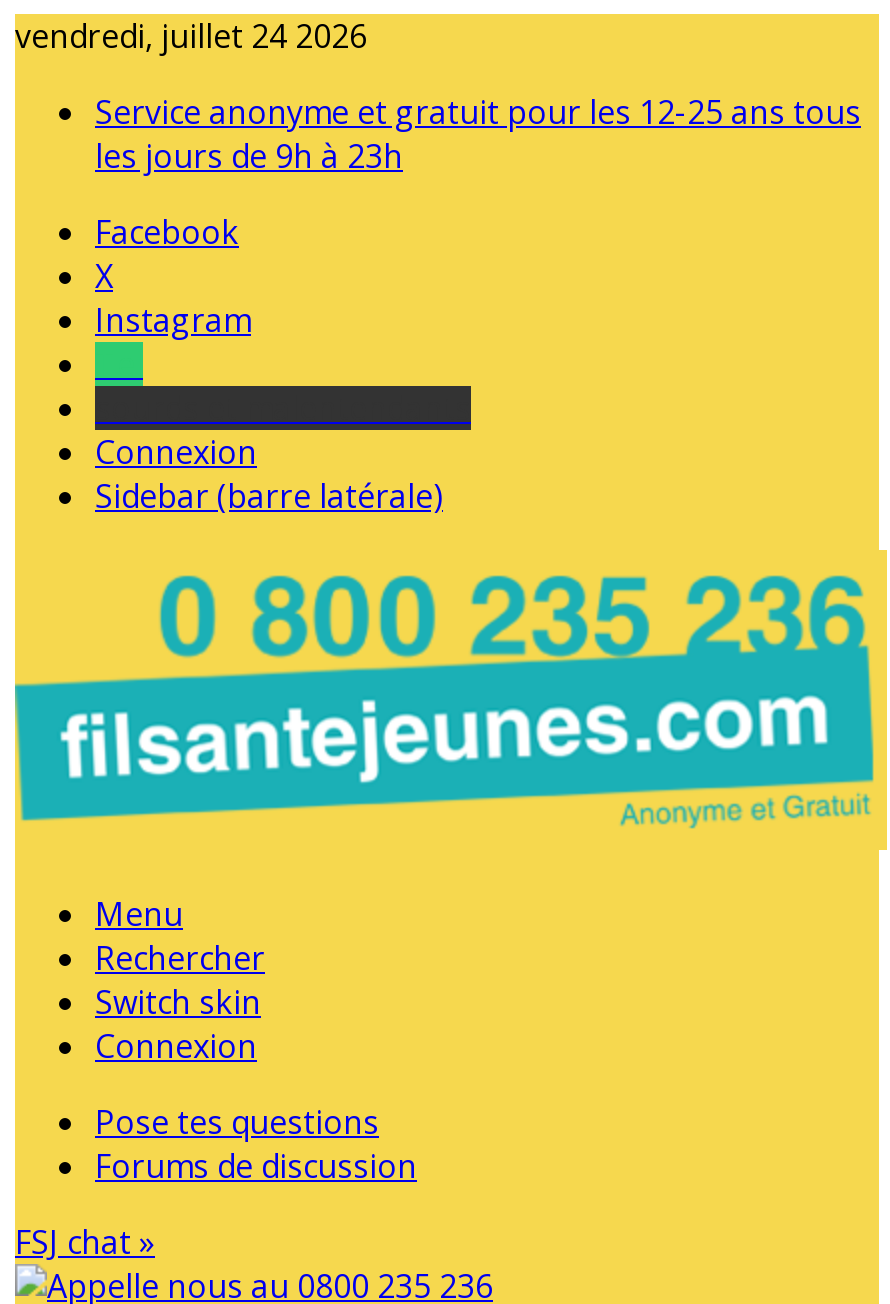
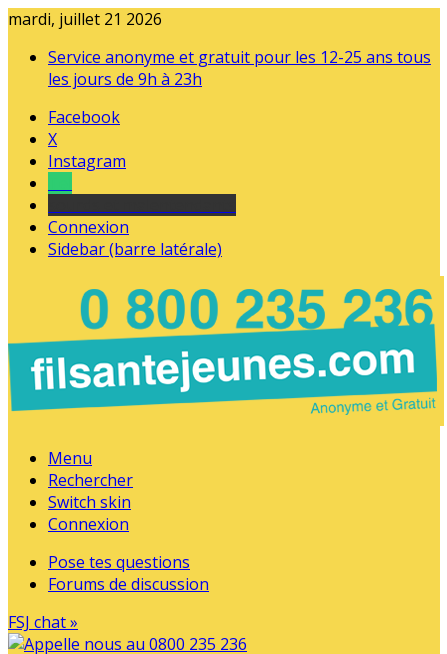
[15,14,367,58] vendredi, juillet 24 2026 -> [8,8,162,30] mardi, juillet 21 2026

